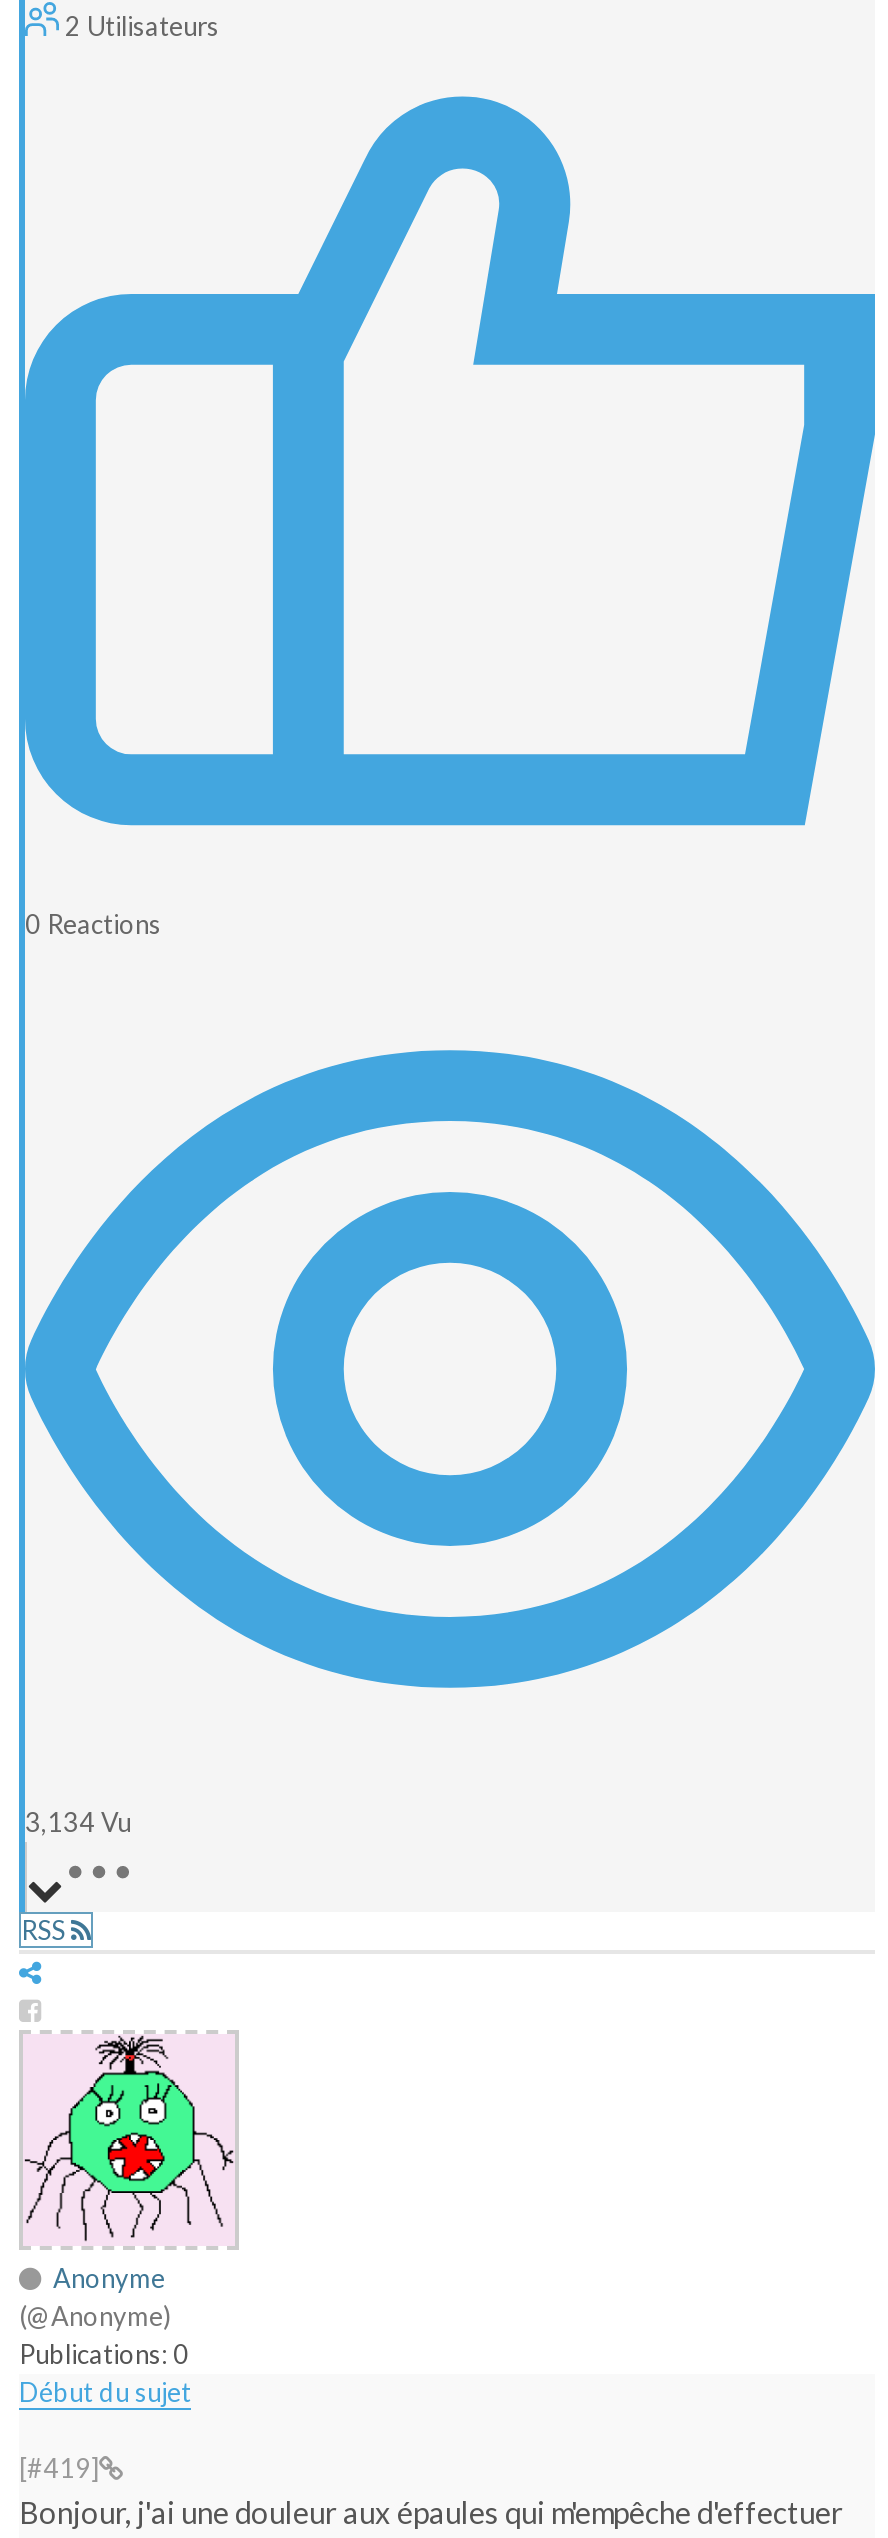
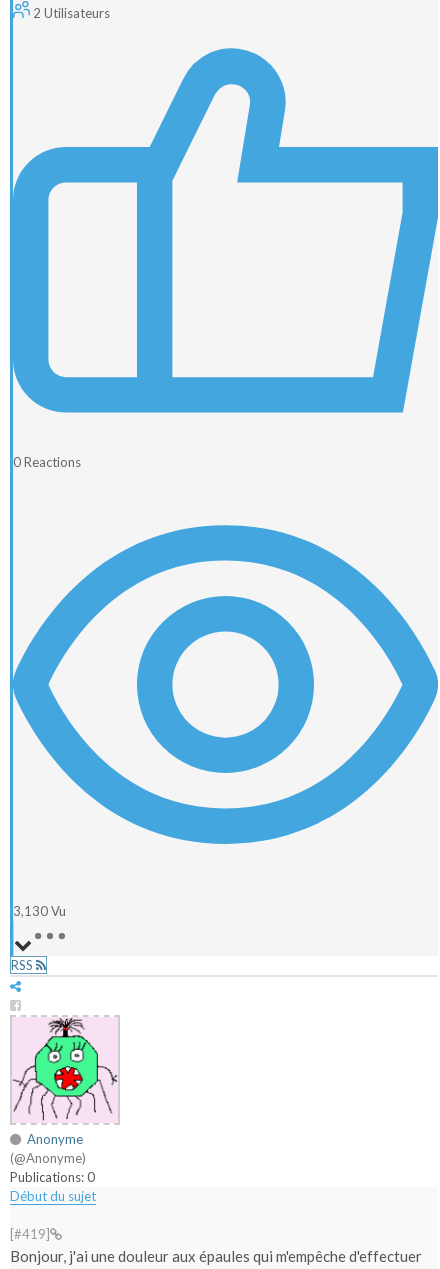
[25,1806,131,1838] 3,134 Vu -> [13,903,66,919] 3,130 Vu

